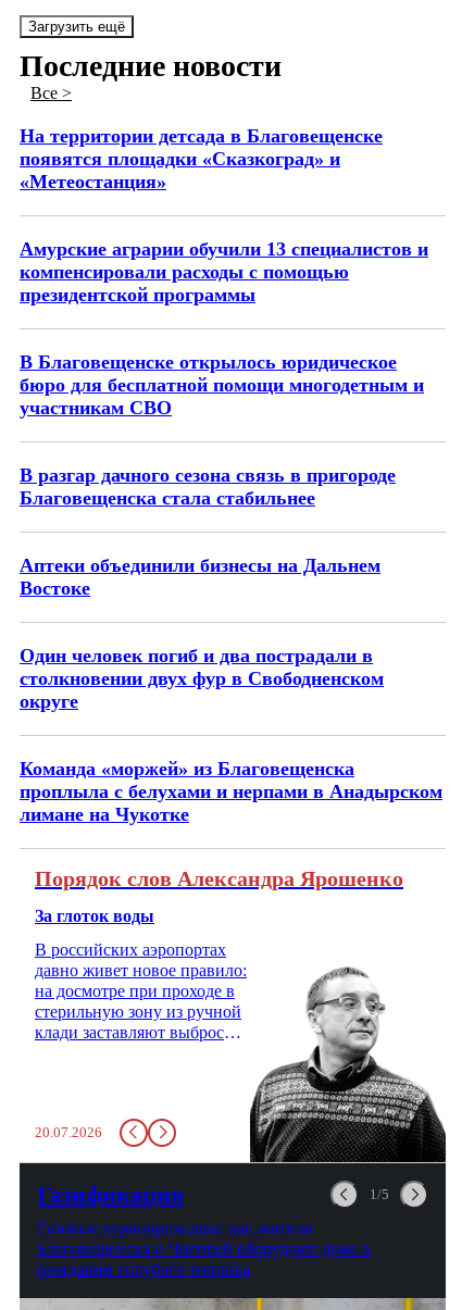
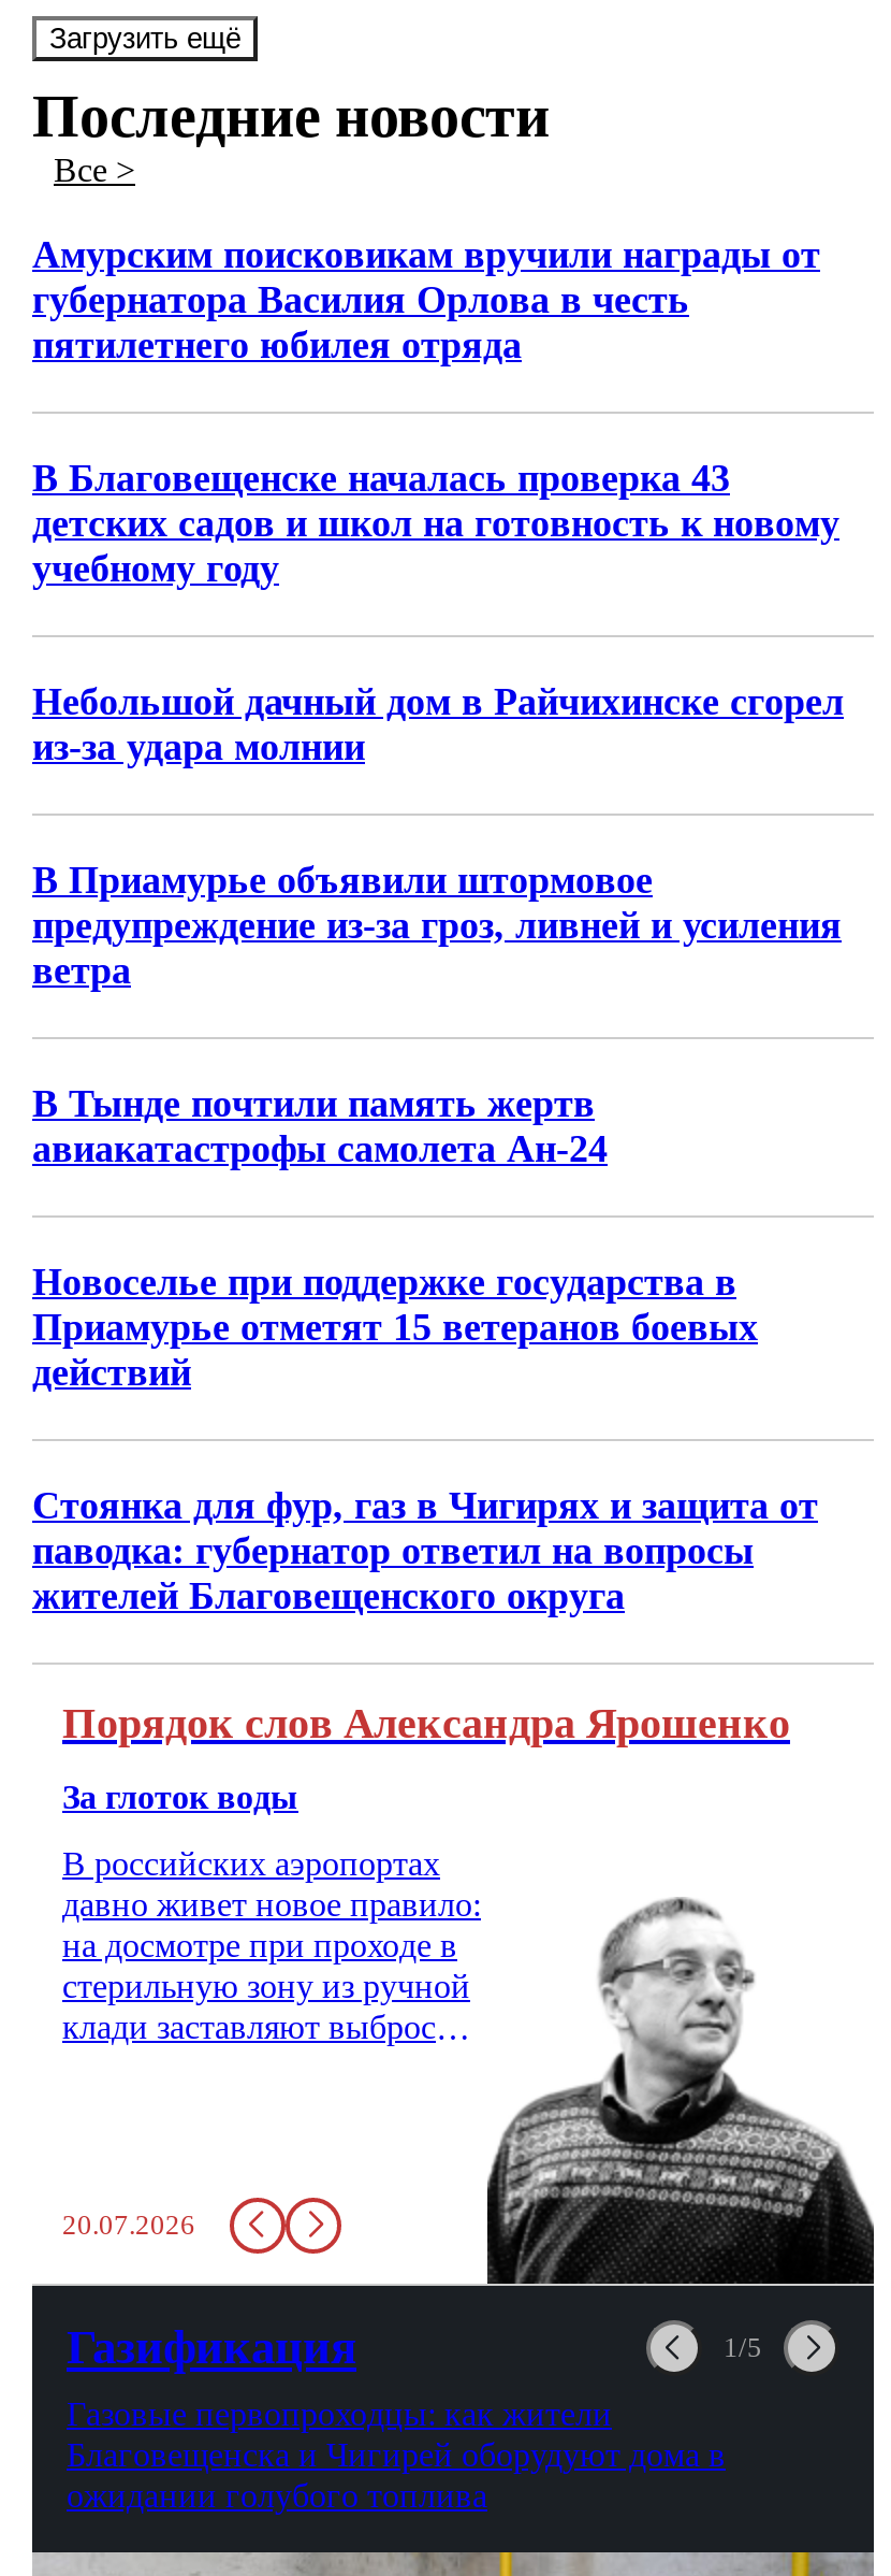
[20,125,383,193] На территории детсада в Благовещенске | появятся площадки «Сказкоград» и | «Метеостанция» -> [32,234,820,367] Амурским поисковикам вручили награды от | губернатора Василия Орлова в честь | пятилетнего юбилея отряда
[20,238,428,306] Амурские аграрии обучили 13 специалистов и | компенсировали расходы с помощью | президентской программы -> [32,457,839,591] В Благовещенске началась проверка 43 | детских садов и школ на готовность к новому | учебному году
[20,351,424,419] В Благовещенске открылось юридическое | бюро для бесплатной помощи многодетным и | участникам СВО -> [32,681,844,769] Небольшой дачный дом в Райчихинске сгорел | из-за удара молнии
[20,465,396,509] В разгар дачного сезона связь в пригороде | Благовещенска стала стабильнее -> [32,859,842,993] В Приамурье объявили штормовое | предупреждение из-за гроз, ливней и усиления | ветра
[20,555,380,599] Аптеки объединили бизнесы на Дальнем | Востоке -> [32,1083,608,1171] В Тынде почтили память жертв | авиакатастрофы самолета Ан-24
[20,645,384,712] Один человек погиб и два пострадали в | столкновении двух фур в Свободненском | округе -> [32,1261,758,1395] Новоселье при поддержке государства в | Приамурье отметят 15 ветеранов боевых | действий
[20,758,442,825] Команда «моржей» из Благовещенска | проплыла с белухами и нерпами в Анадырском | лимане на Чукотке -> [32,1485,818,1618] Стоянка для фур, газ в Чигирях и защита от | паводка: губернатор ответил на вопросы | жителей Благовещенского округа

